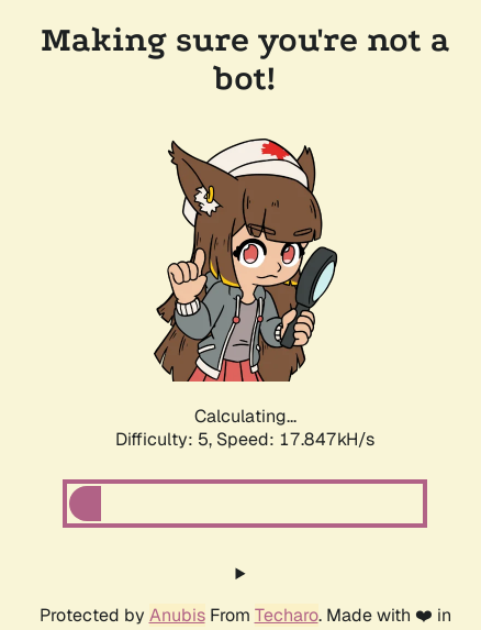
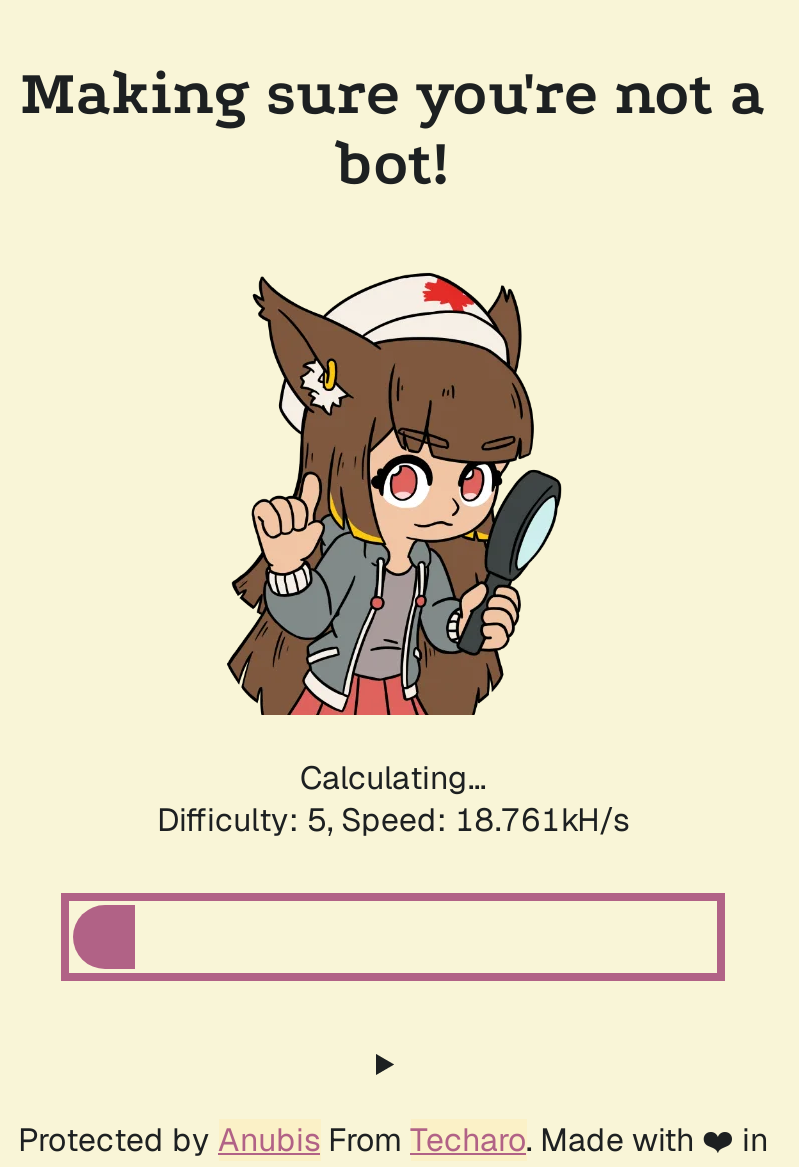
[115,428,374,451] Difficulty: 5, Speed: 17.847kH/s -> [157,799,629,841] Difficulty: 5, Speed: 18.761kH/s

